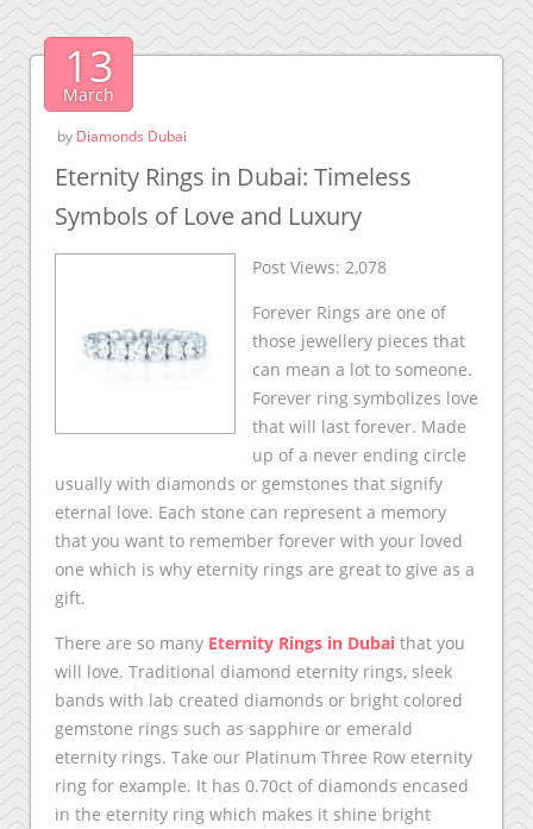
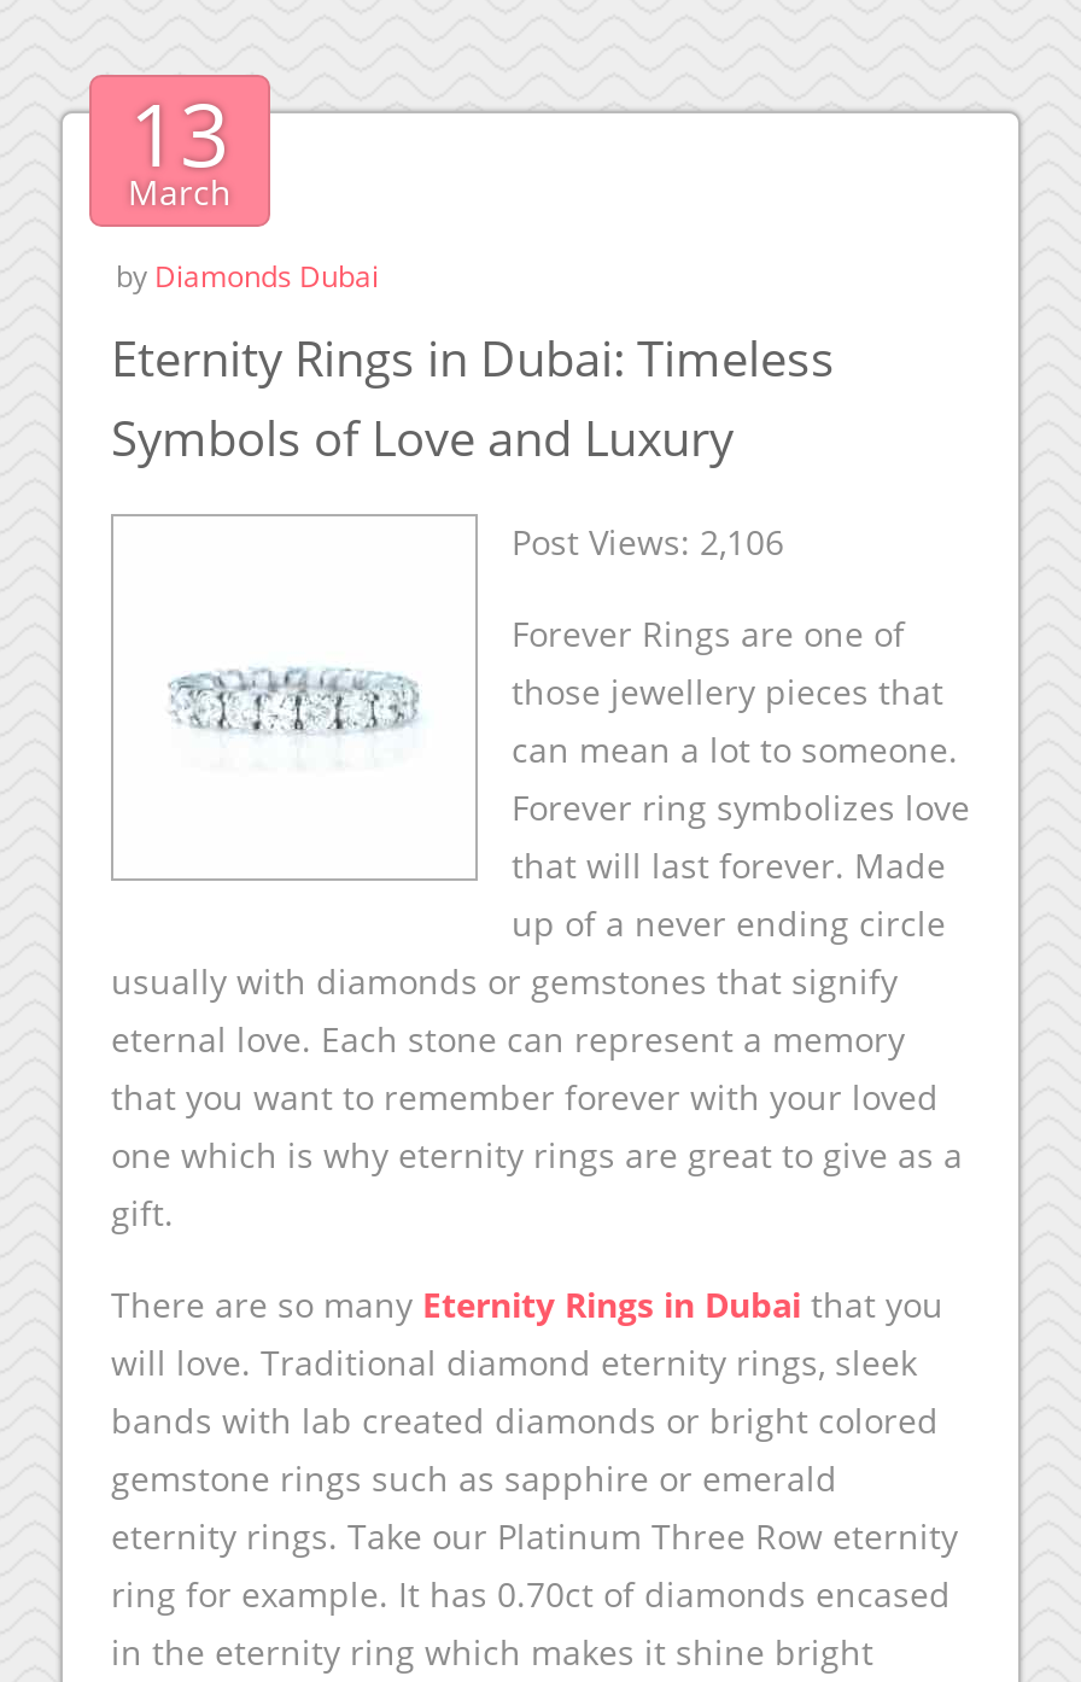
[252,255,387,278] Post Views: 2,078 -> [512,518,784,564] Post Views: 2,106

